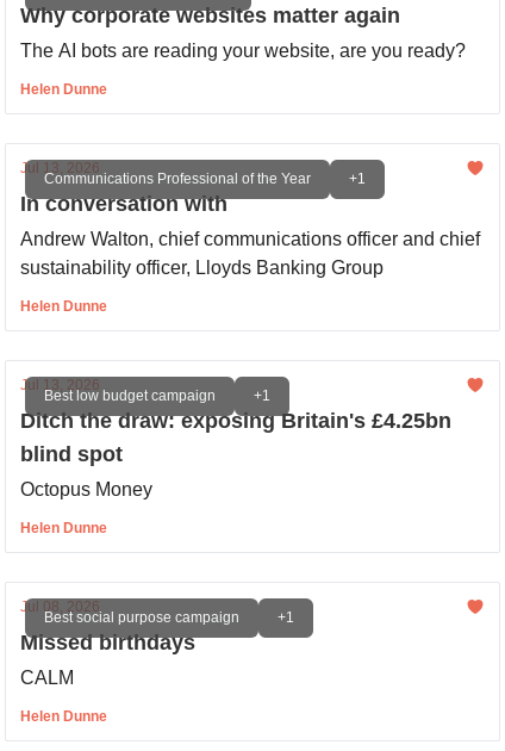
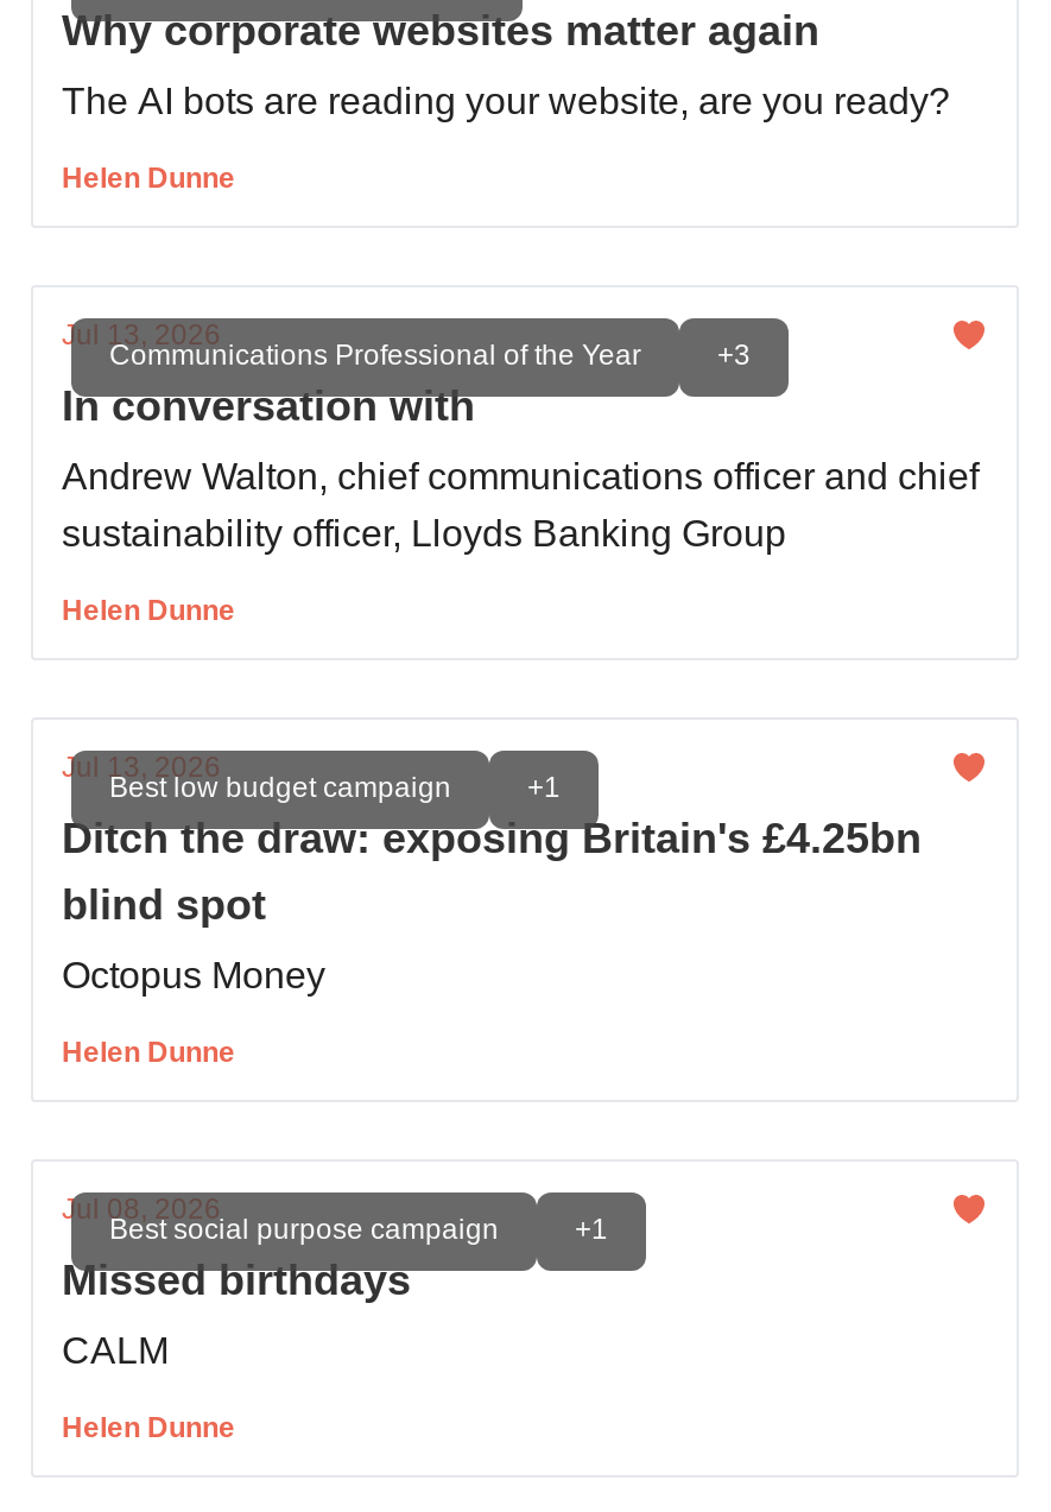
[349,170,366,187] +1 -> [717,339,751,372] +3

